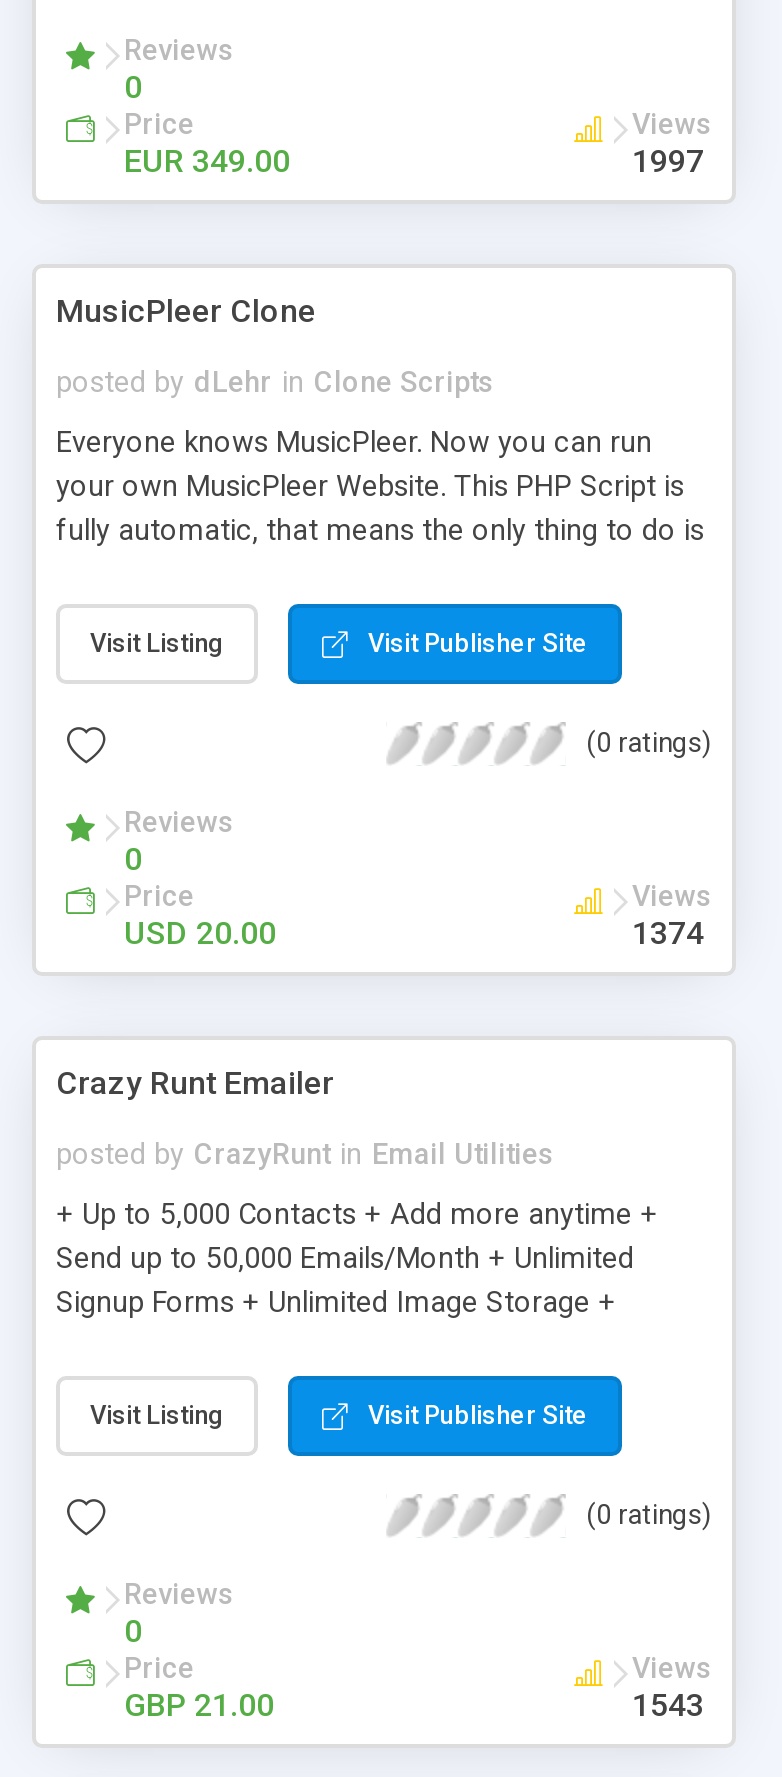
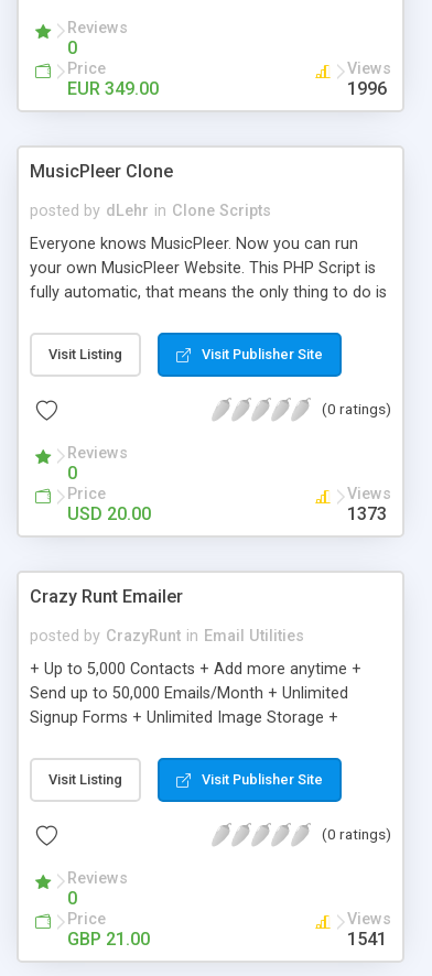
[632,142,704,180] 1997 -> [347,78,387,99] 1996
[632,914,704,952] 1374 -> [347,503,387,524] 1373
[632,1686,704,1724] 1543 -> [347,928,387,949] 1541

